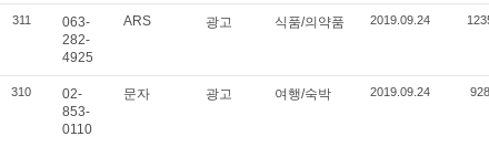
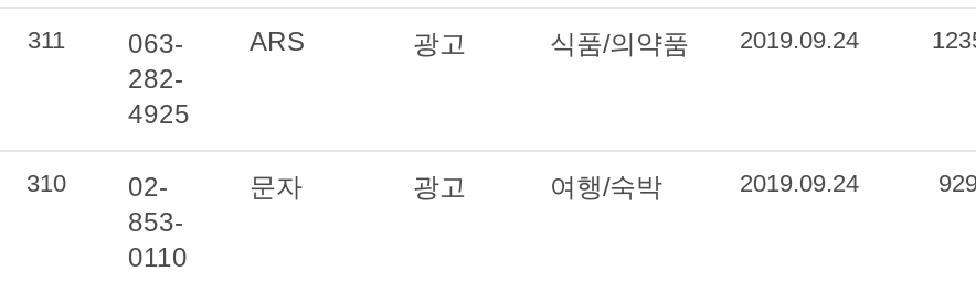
[470,85,489,98] 928 -> [938,169,976,196] 929

